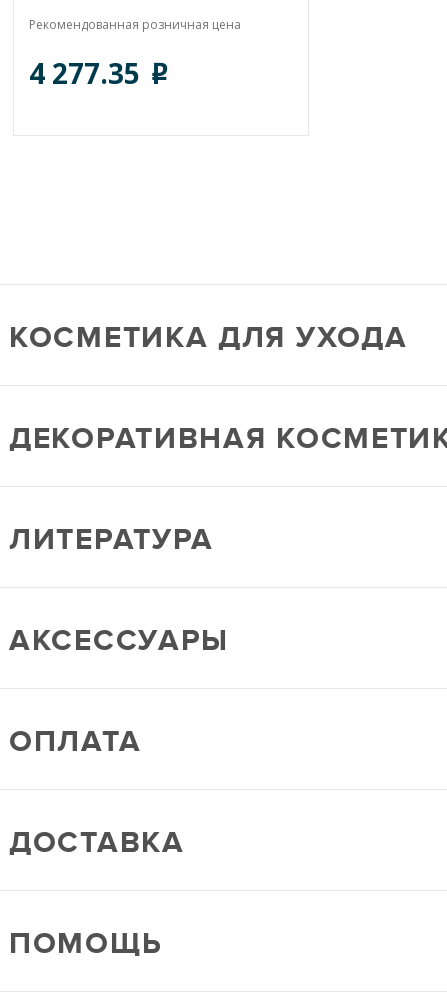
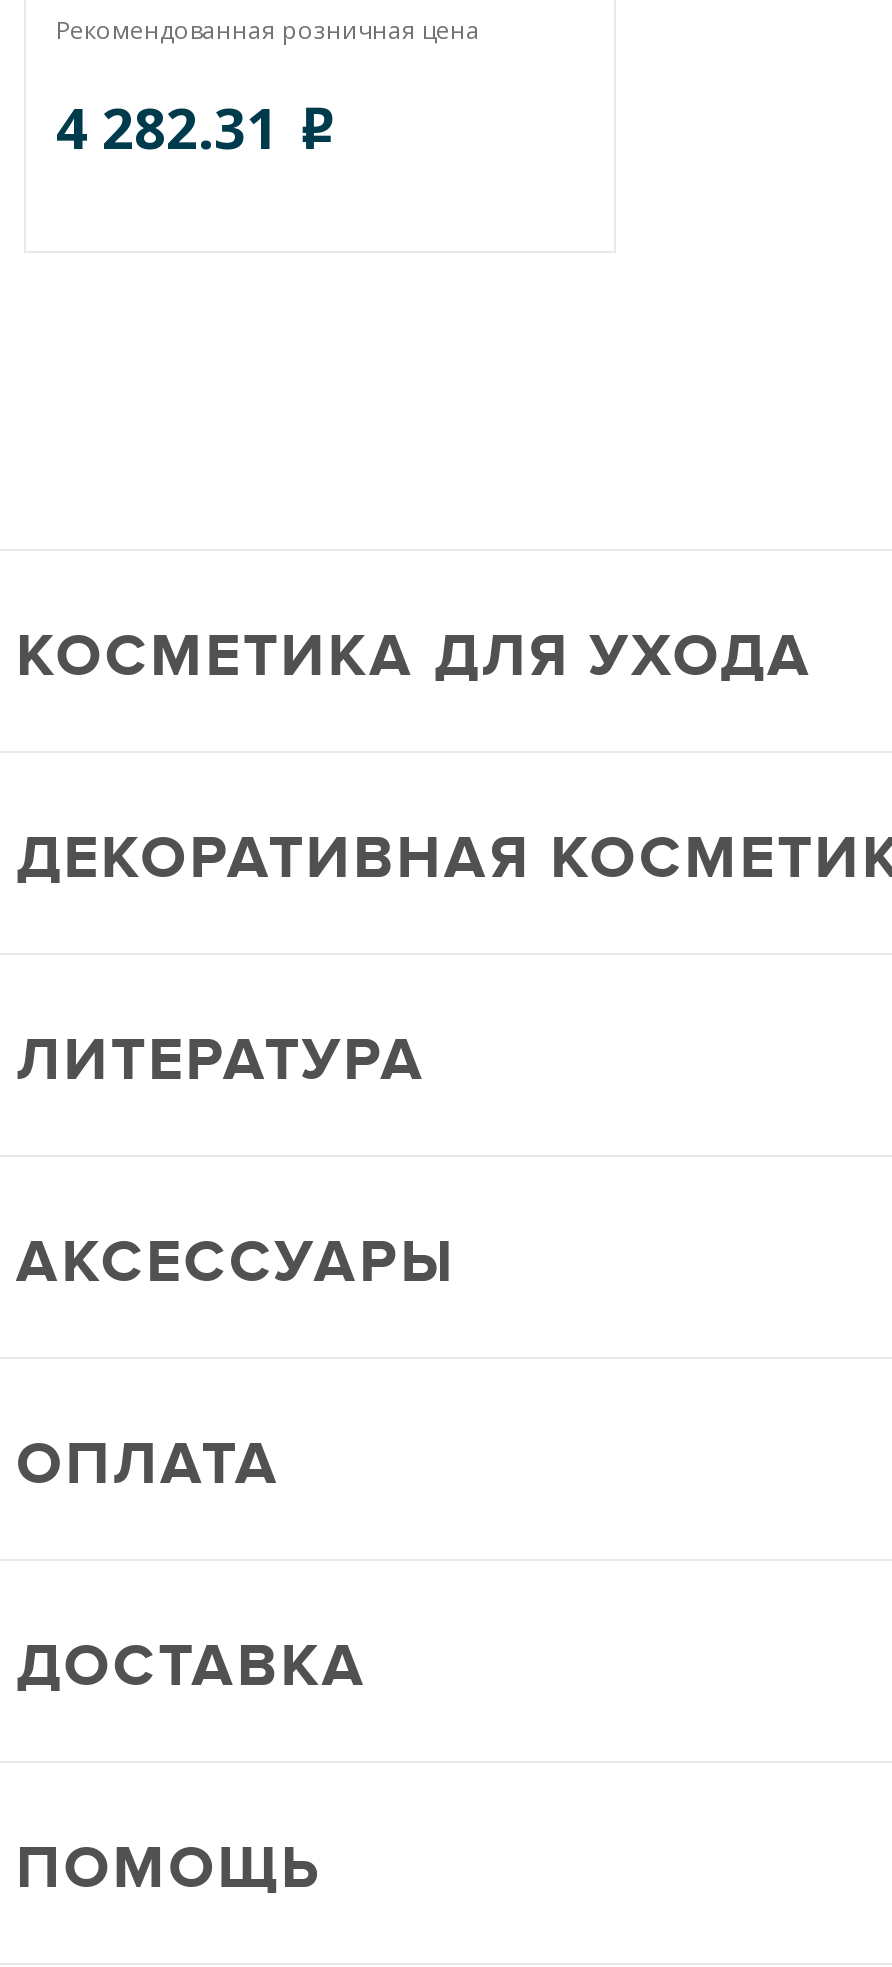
[29,54,167,92] 4 277.35 o -> [56,90,332,166] 4 282.31 o

